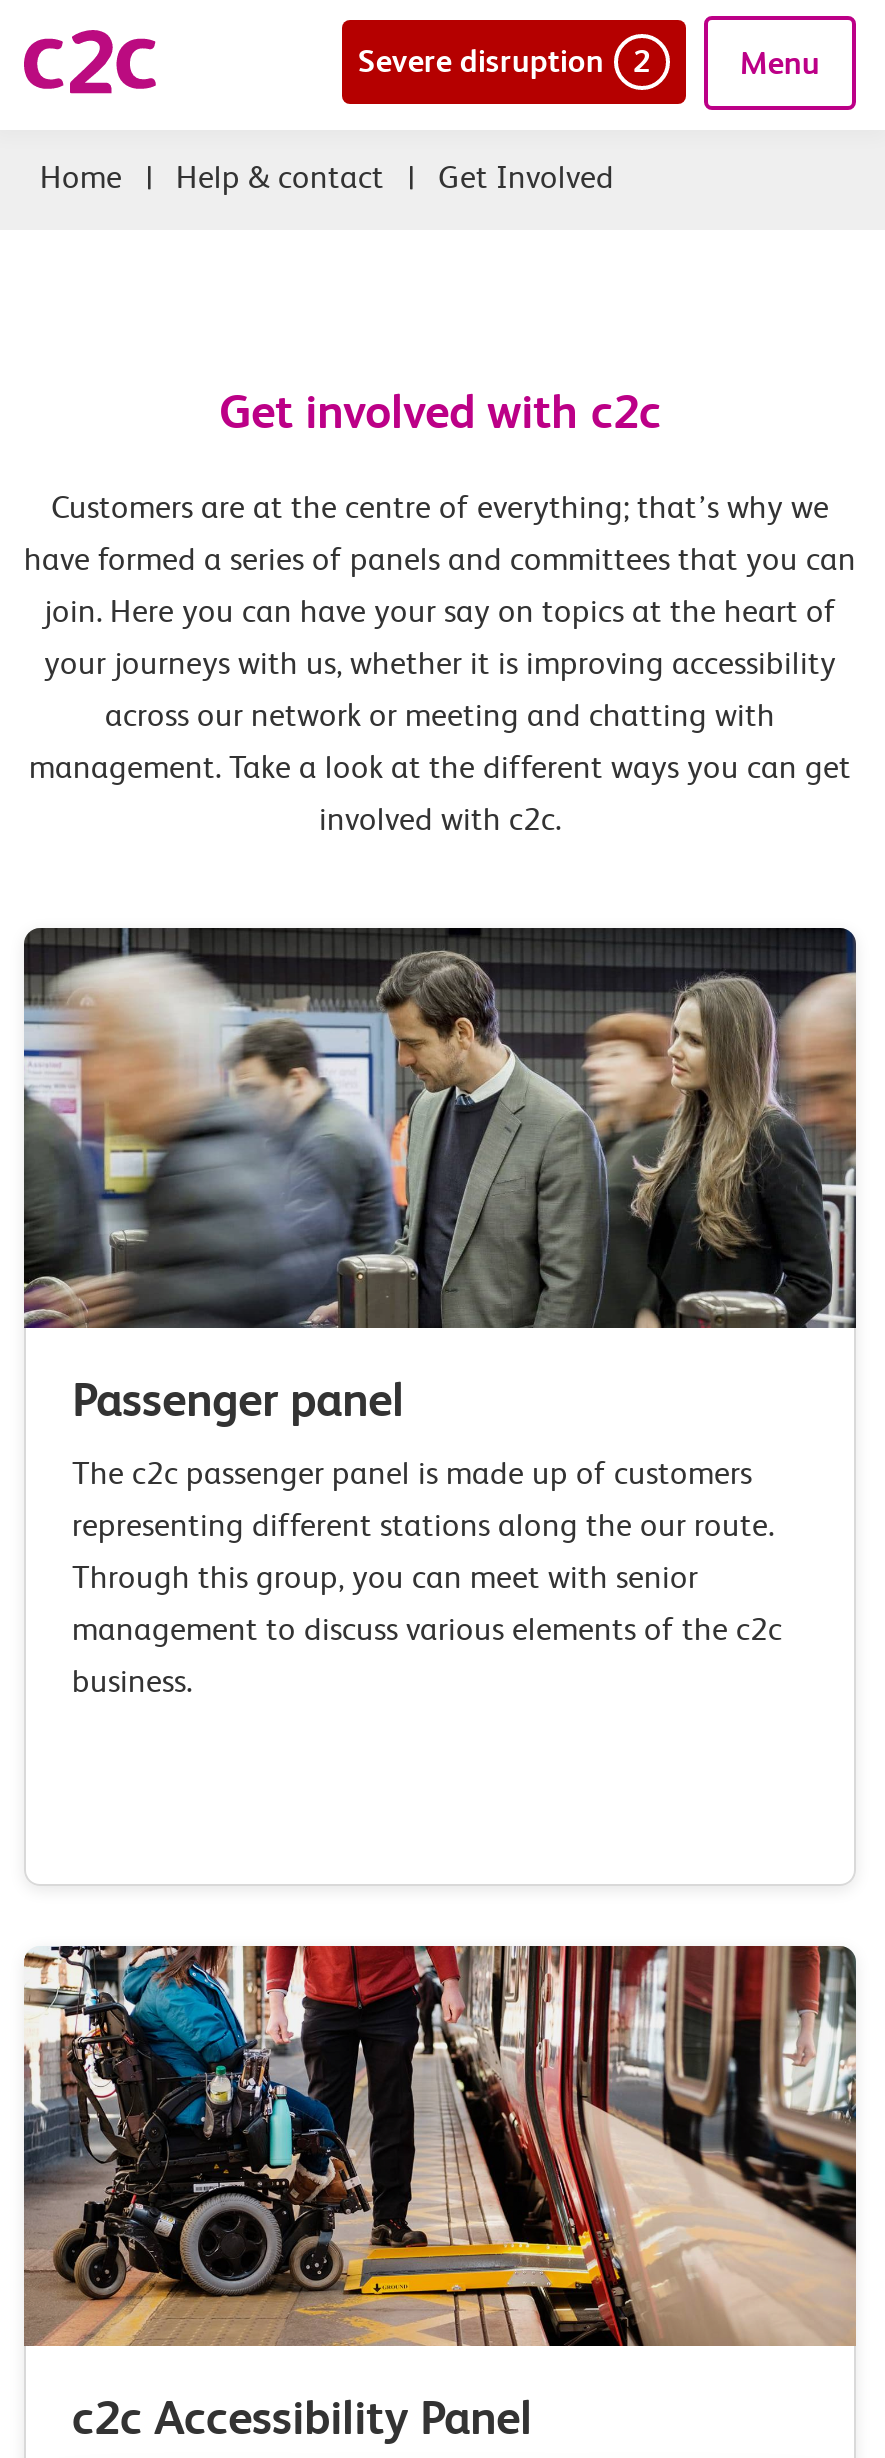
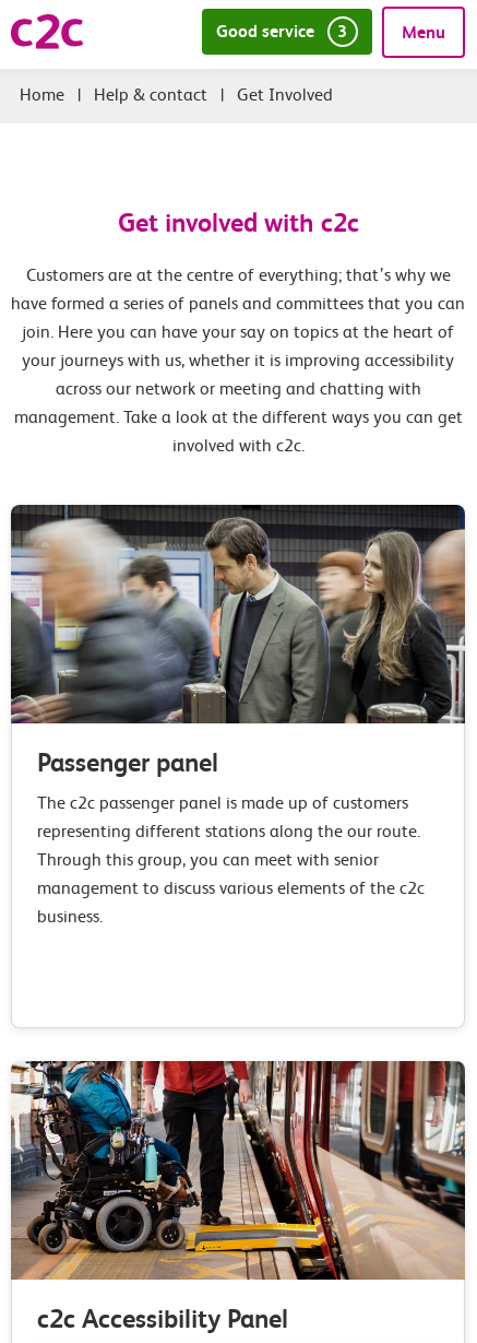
[358,42,651,80] Severe disruption | 2 -> [216,21,347,42] Good service | 3

